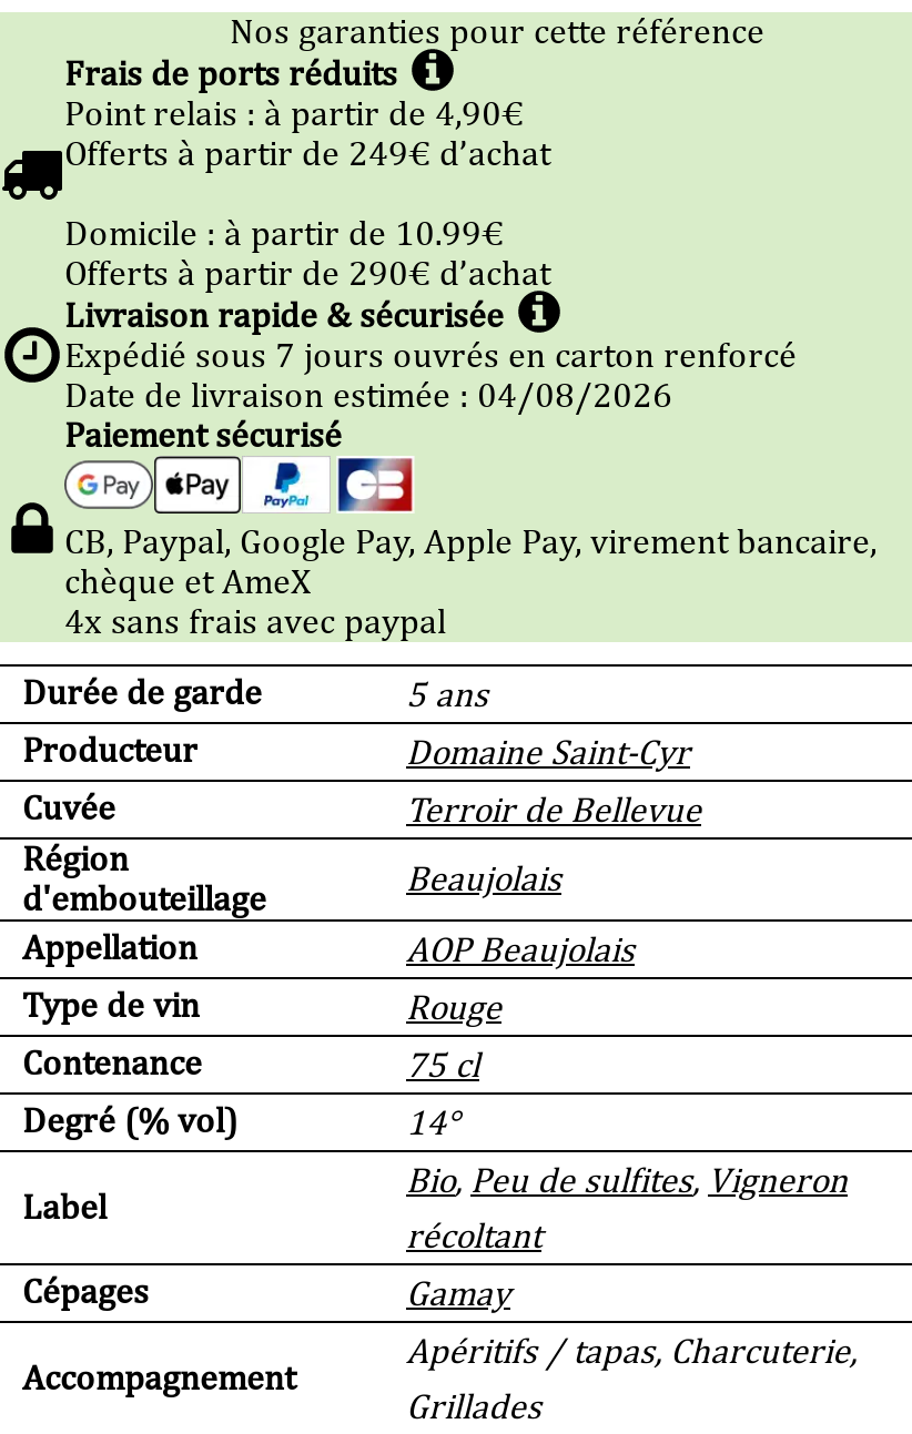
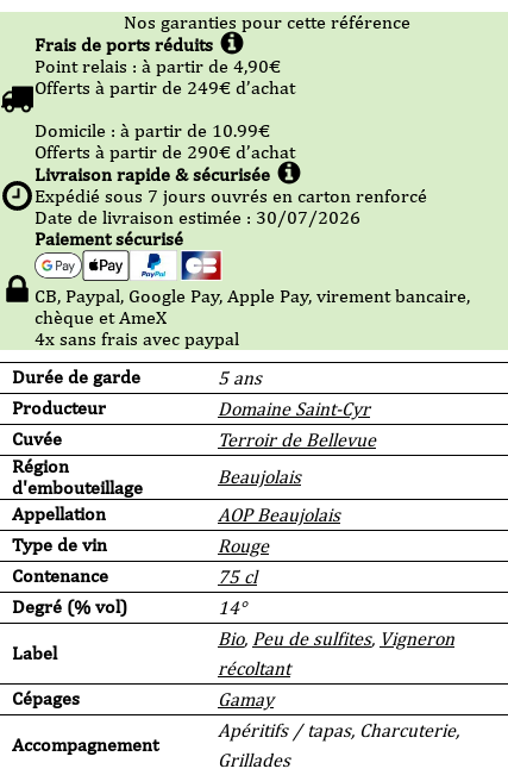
[64,375,672,417] Date de livraison estimée : 04/08/2026 -> [35,207,360,229] Date de livraison estimée : 30/07/2026

